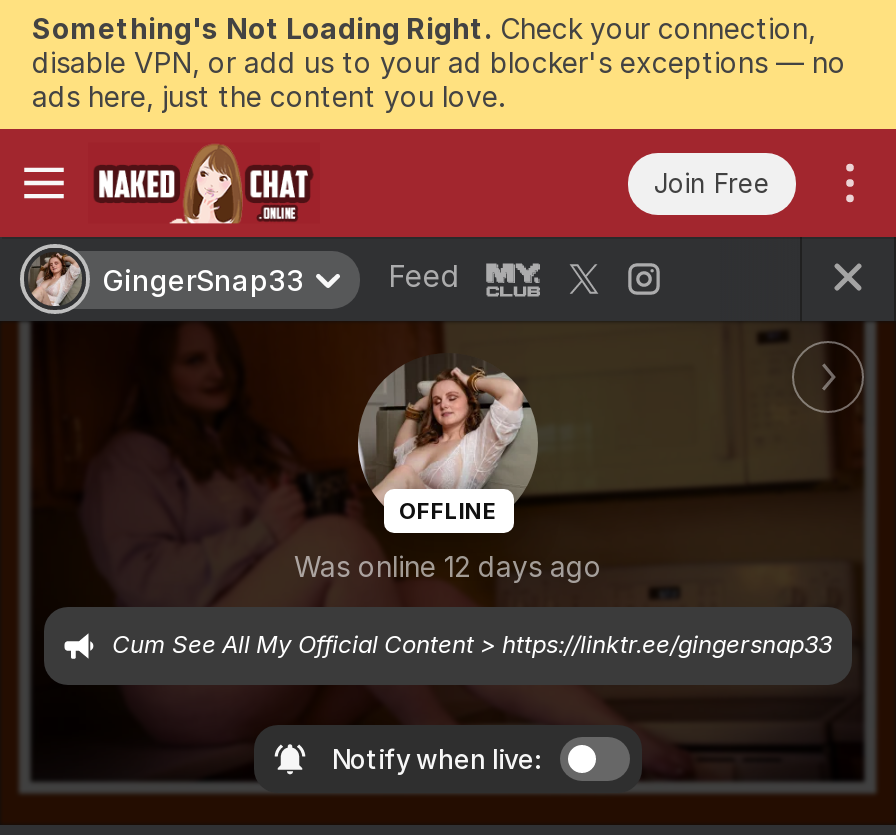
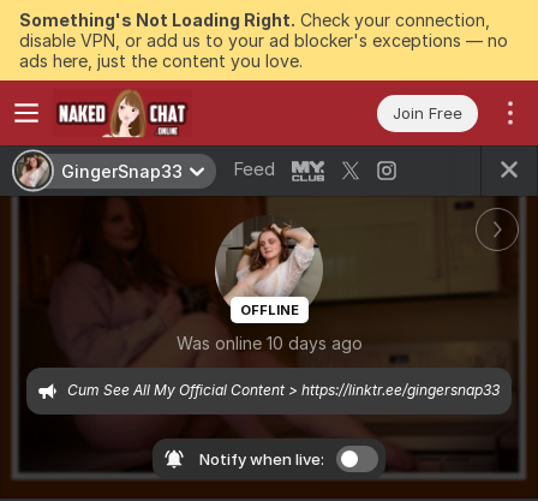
[294,550,602,584] Was online 12 days ago -> [176,333,362,354] Was online 10 days ago

